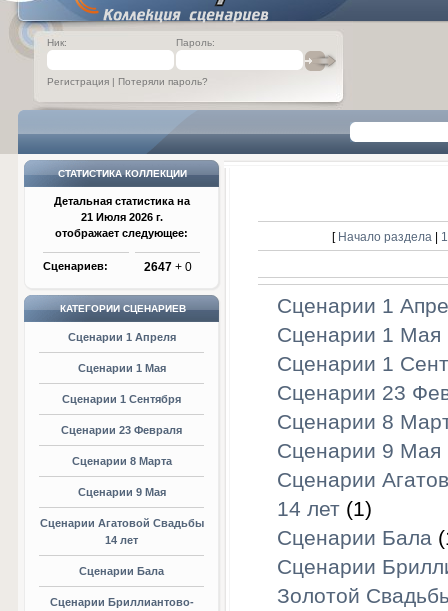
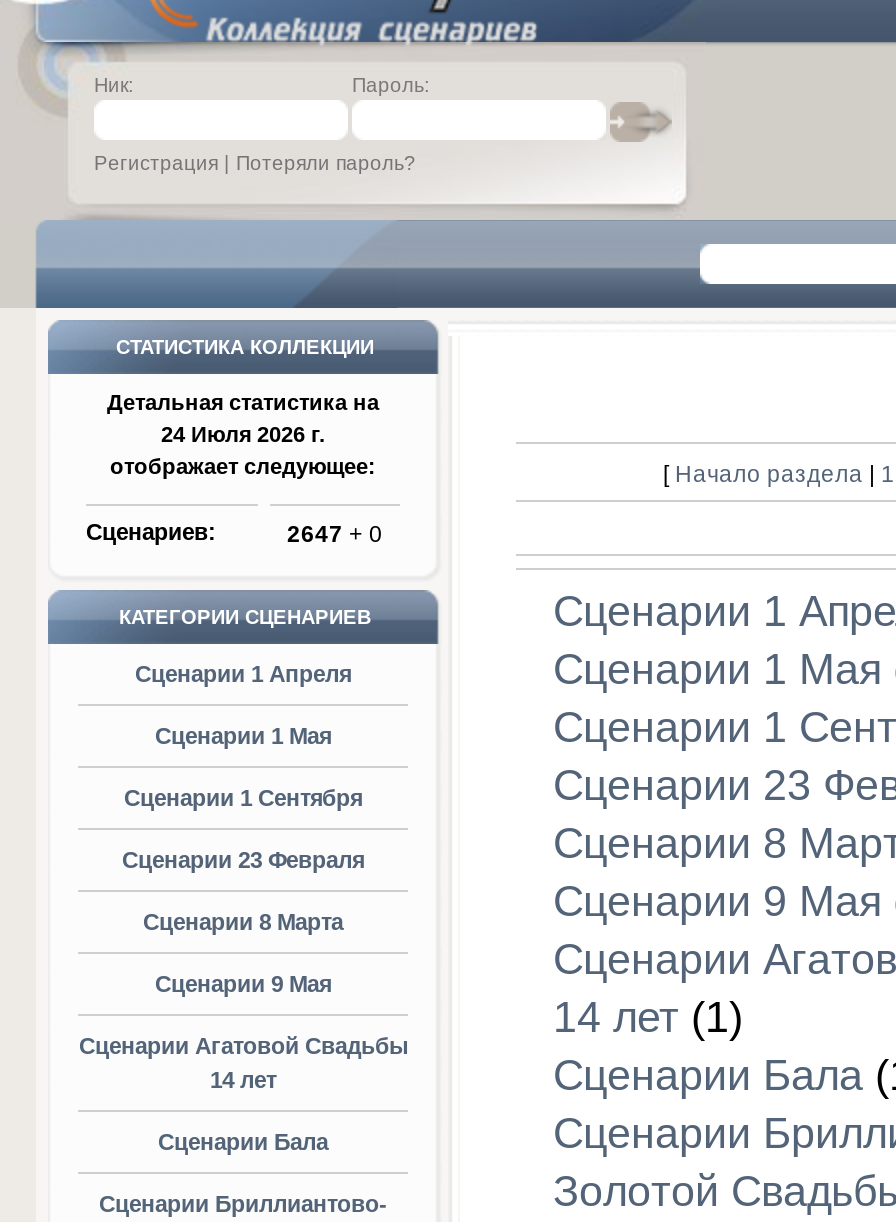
[80,211,162,223] 21 Июля 2026 г. -> [161,422,325,446] 24 Июля 2026 г.

